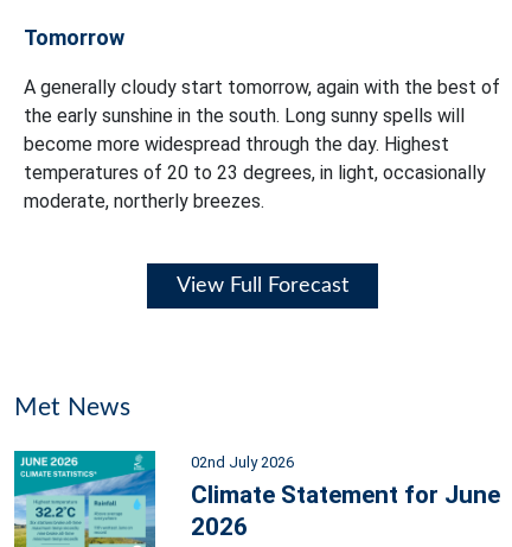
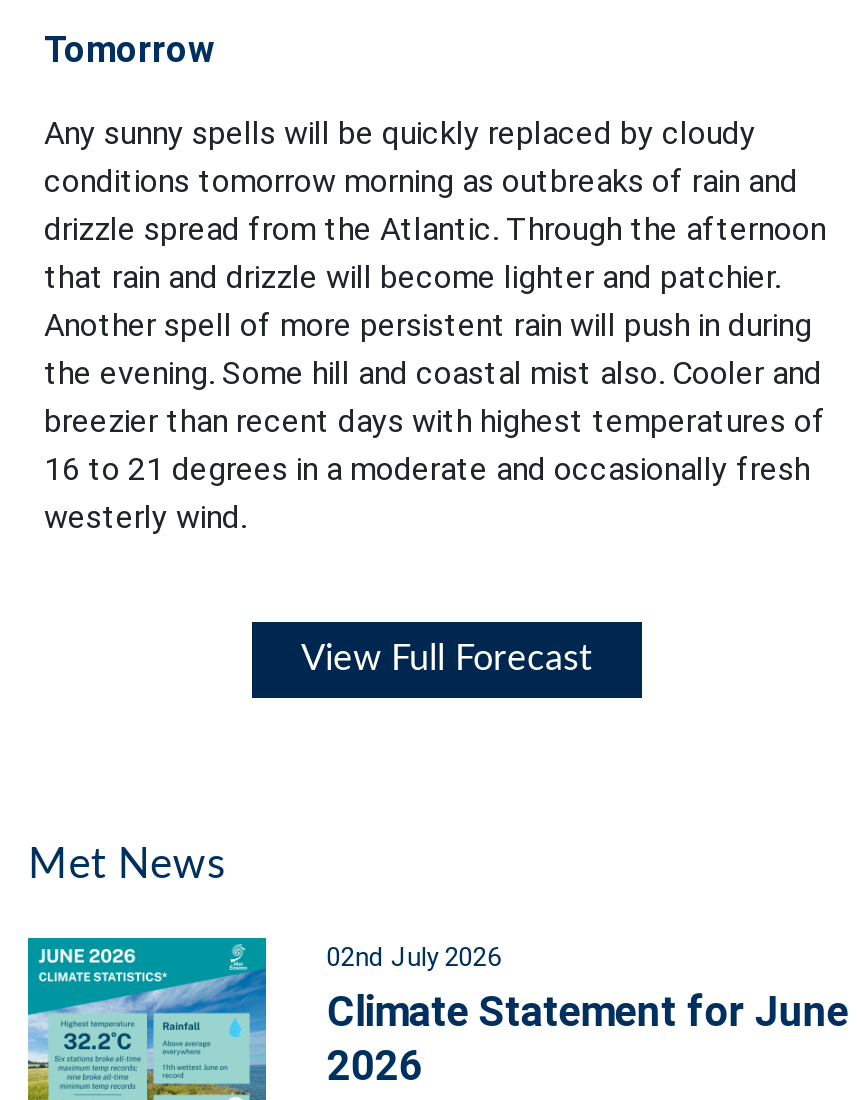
[24,76,500,213] A generally cloudy start tomorrow, again with the best of | the early sunshine in the south. Long sunny spells will | become more widespread through the day. Highest | temperatures of 20 to 23 degrees, in light, occasionally | moderate, northerly breezes. -> [44,115,826,537] Any sunny spells will be quickly replaced by cloudy | conditions tomorrow morning as outbreaks of rain and | drizzle spread from the Atlantic. Through the afternoon | that rain and drizzle will become lighter and patchier. | Another spell of more persistent rain will push in during | the evening. Some hill and coastal mist also. Cooler and | breezier than recent days with highest temperatures of | 16 to 21 degrees in a moderate and occasionally fresh | westerly wind.

